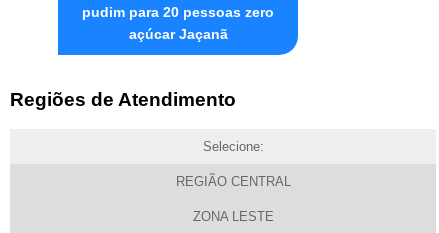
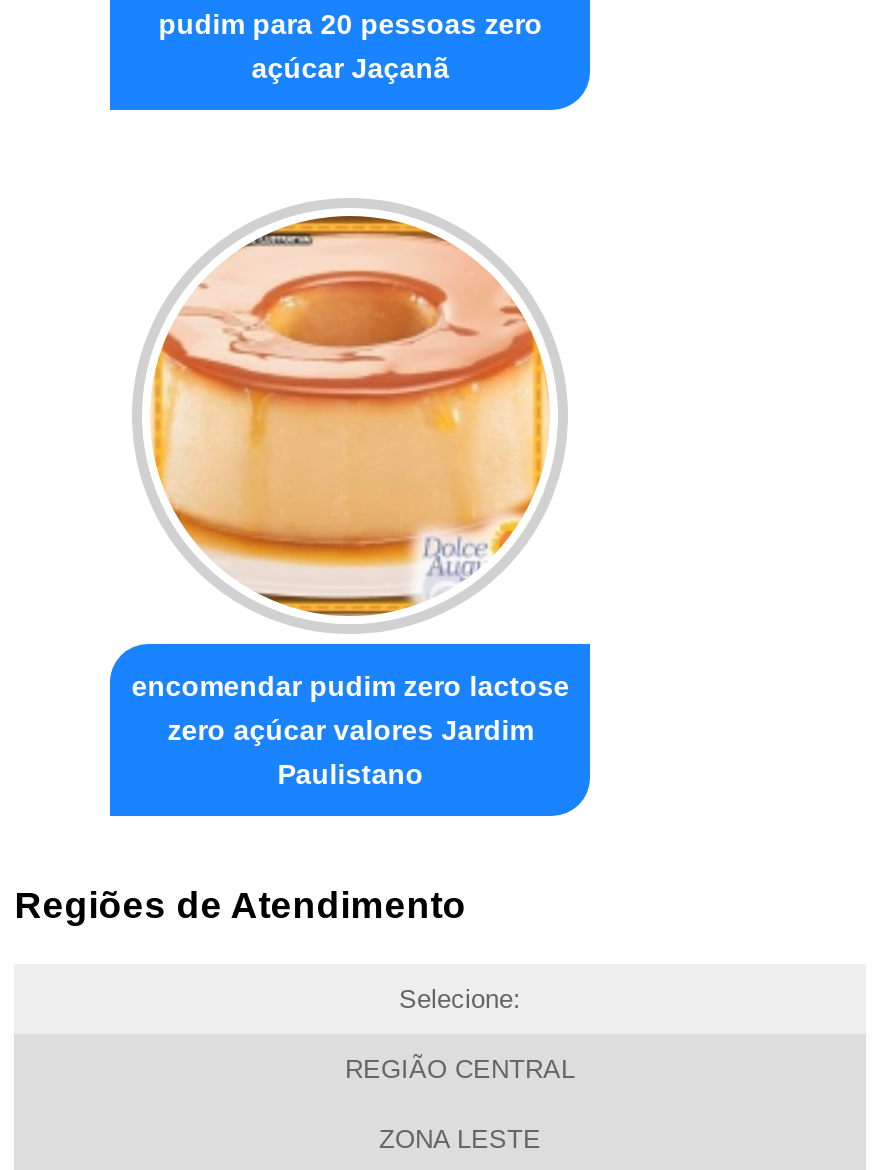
none -> [110,200,590,789] [image] | encomendar pudim zero lactose | zero açúcar valores Jardim | Paulistano

